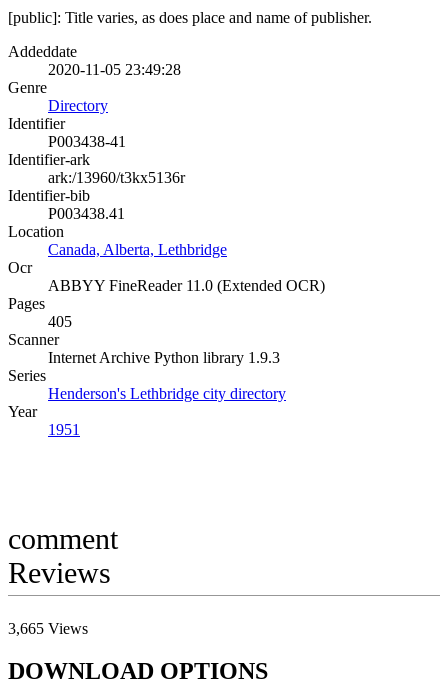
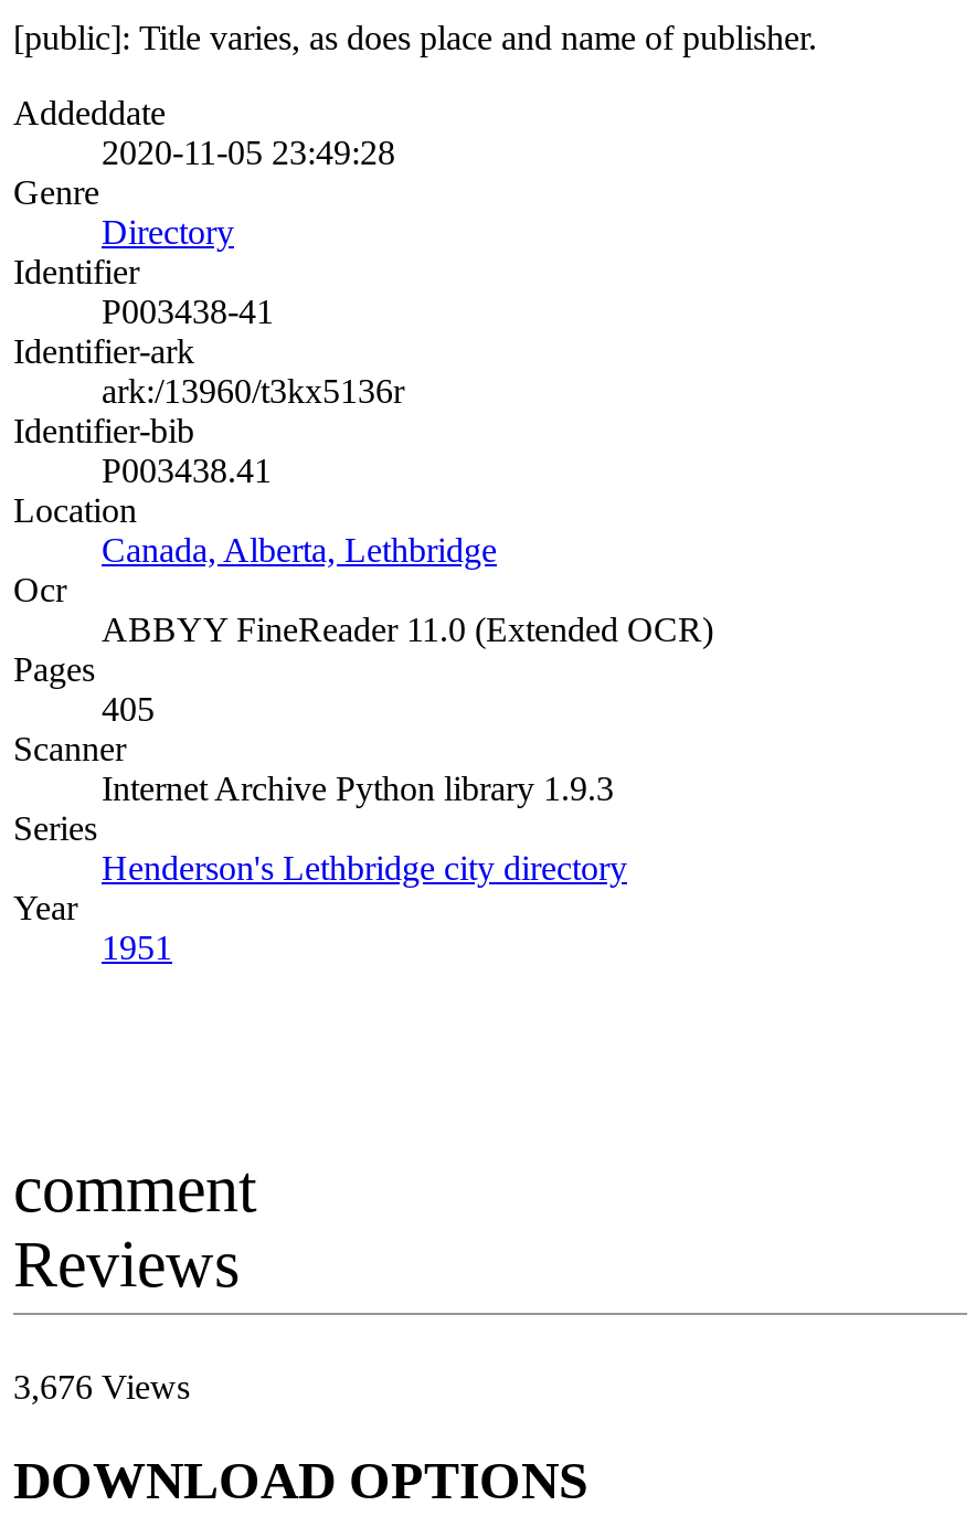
[8,620,88,637] 3,665 Views -> [13,1369,190,1406] 3,676 Views

